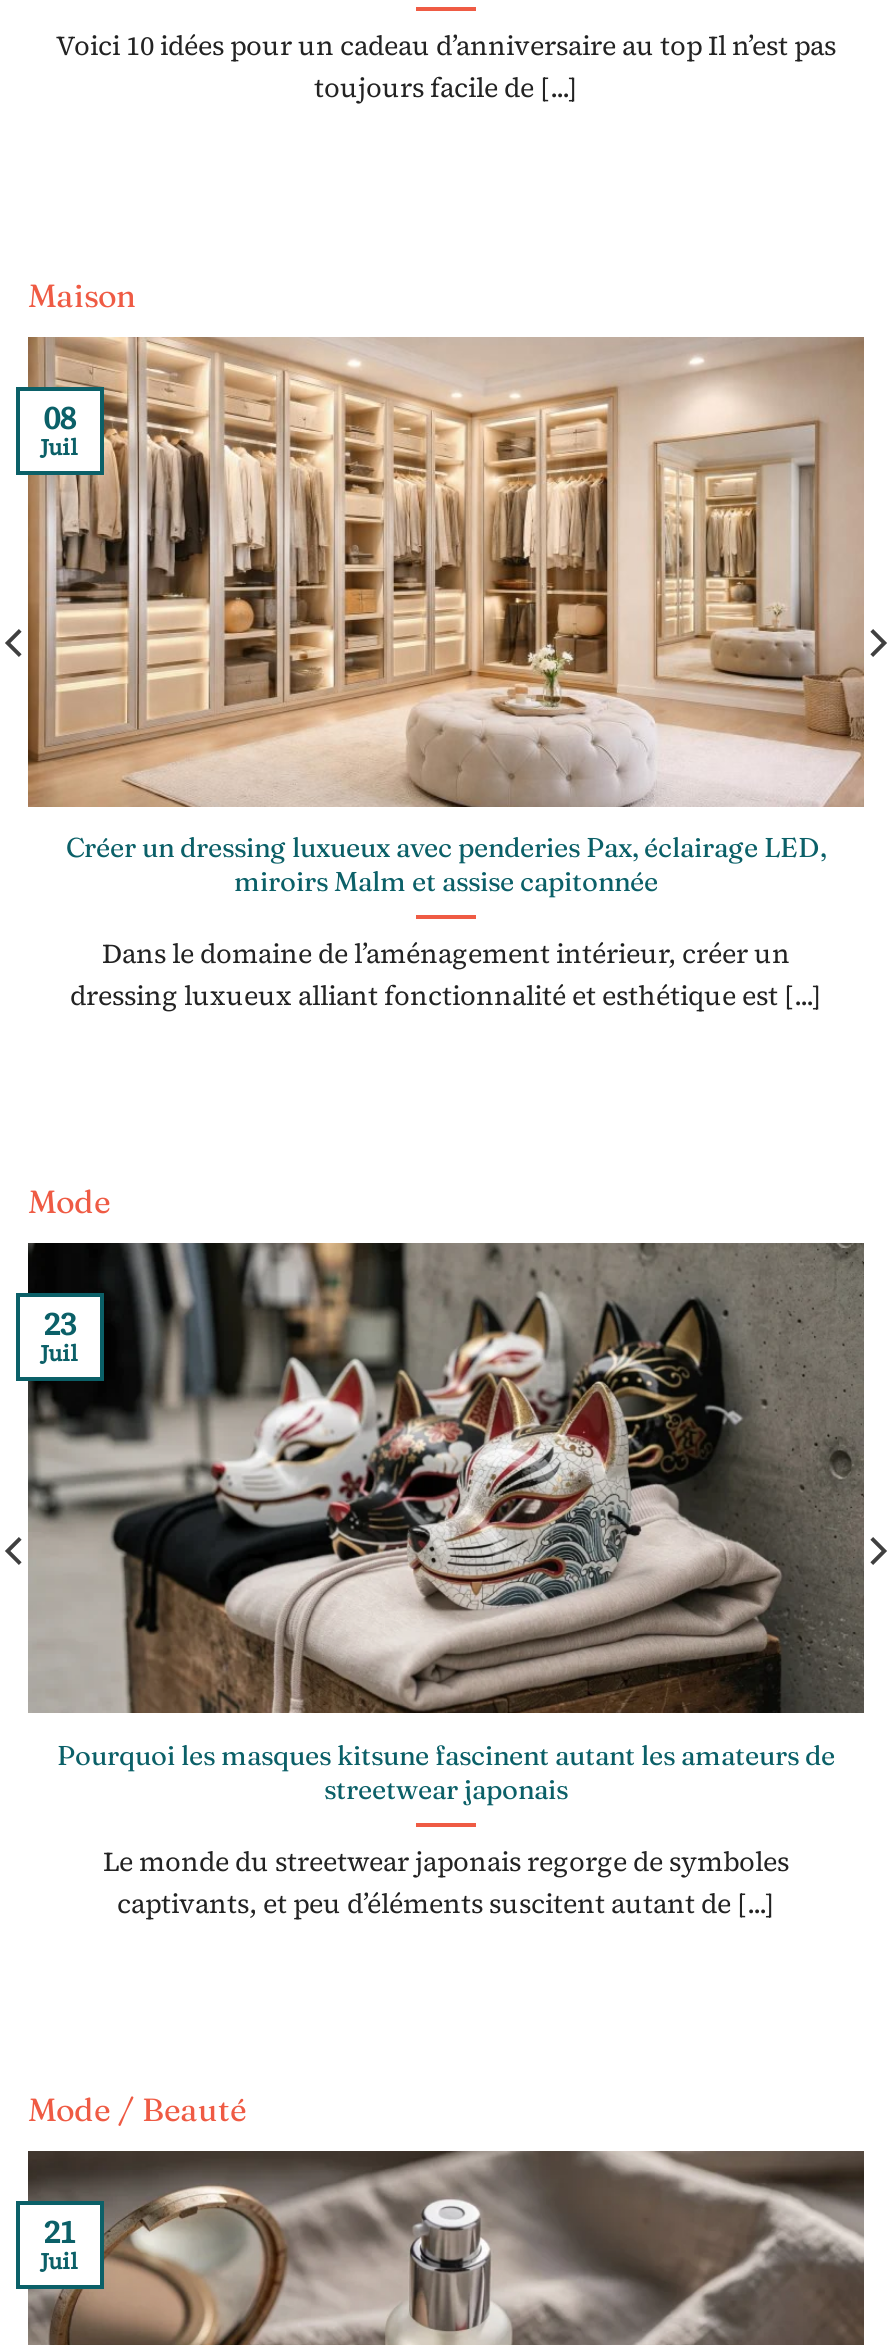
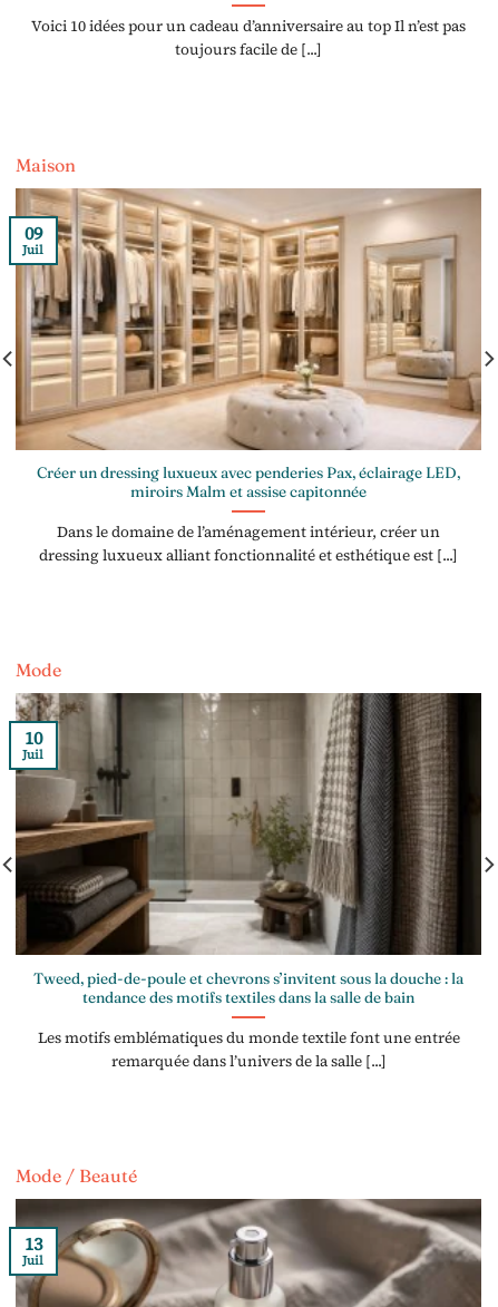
[43,394,75,438] 08 -> [24,220,42,245] 09
[26,1241,864,1715] [image] | 23 -> [16,692,481,956] [image] | 10
[57,1738,835,1804] Pourquoi les masques kitsune fascinent autant les amateurs de | streetwear japonais -> [33,969,463,1006] Tweed, pied-de-poule et chevrons s’invitent sous la douche : la | tendance des motifs textiles dans la salle de bain
[103,1842,789,1922] Le monde du streetwear japonais regorge de symboles | captivants, et peu d’éléments suscitent autant de [...] -> [37,1027,460,1071] Les motifs emblématiques du monde textile font une entrée | remarquée dans l’univers de la salle [...]
[43,2209,75,2253] 21 -> [24,1231,42,1256] 13

